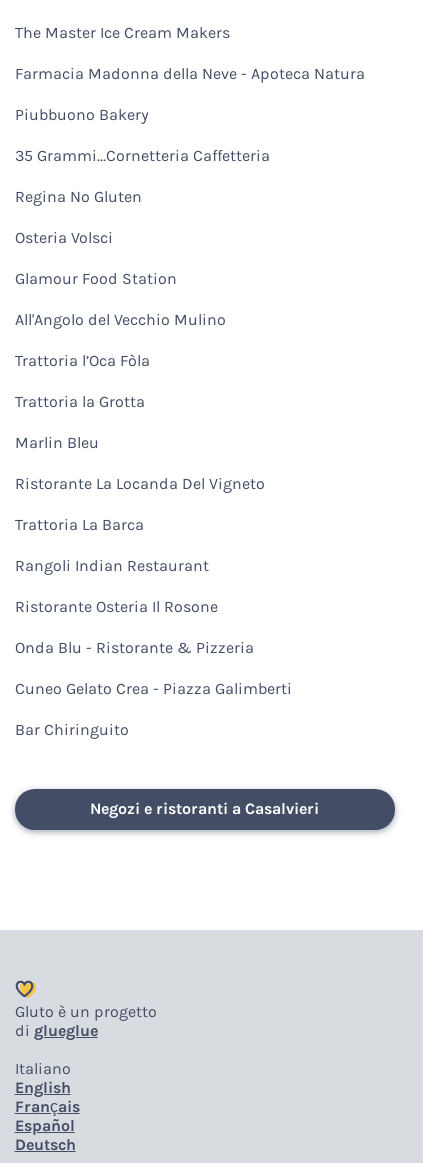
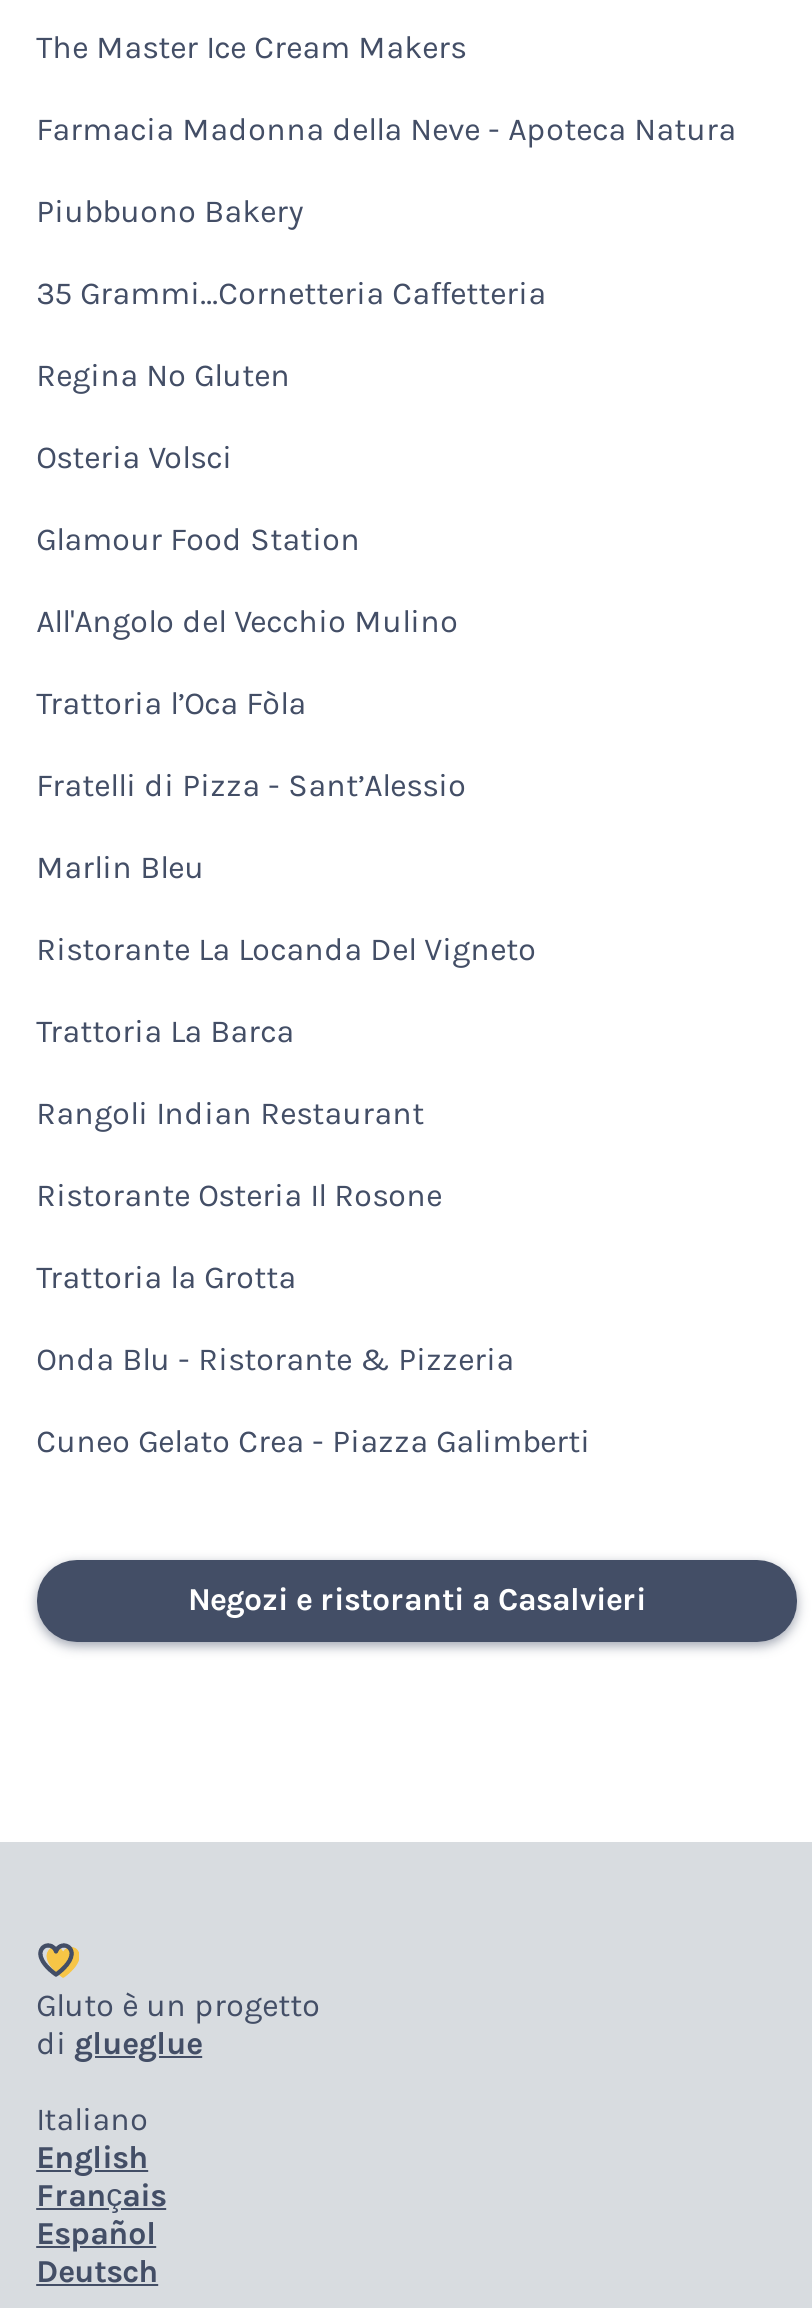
none -> [36,766,466,804] Fratelli di Pizza - Sant’Alessio
moved [15,392,145,411] -> [36,1258,296,1296]: Trattoria la Grotta
moved [15,638,292,698] -> [36,1340,590,1460]: Onda Blu - Ristorante & Pizzeria | Cuneo Gelato Crea - Piazza Galimberti
[15,720,129,739] Bar Chiringuito -> none

